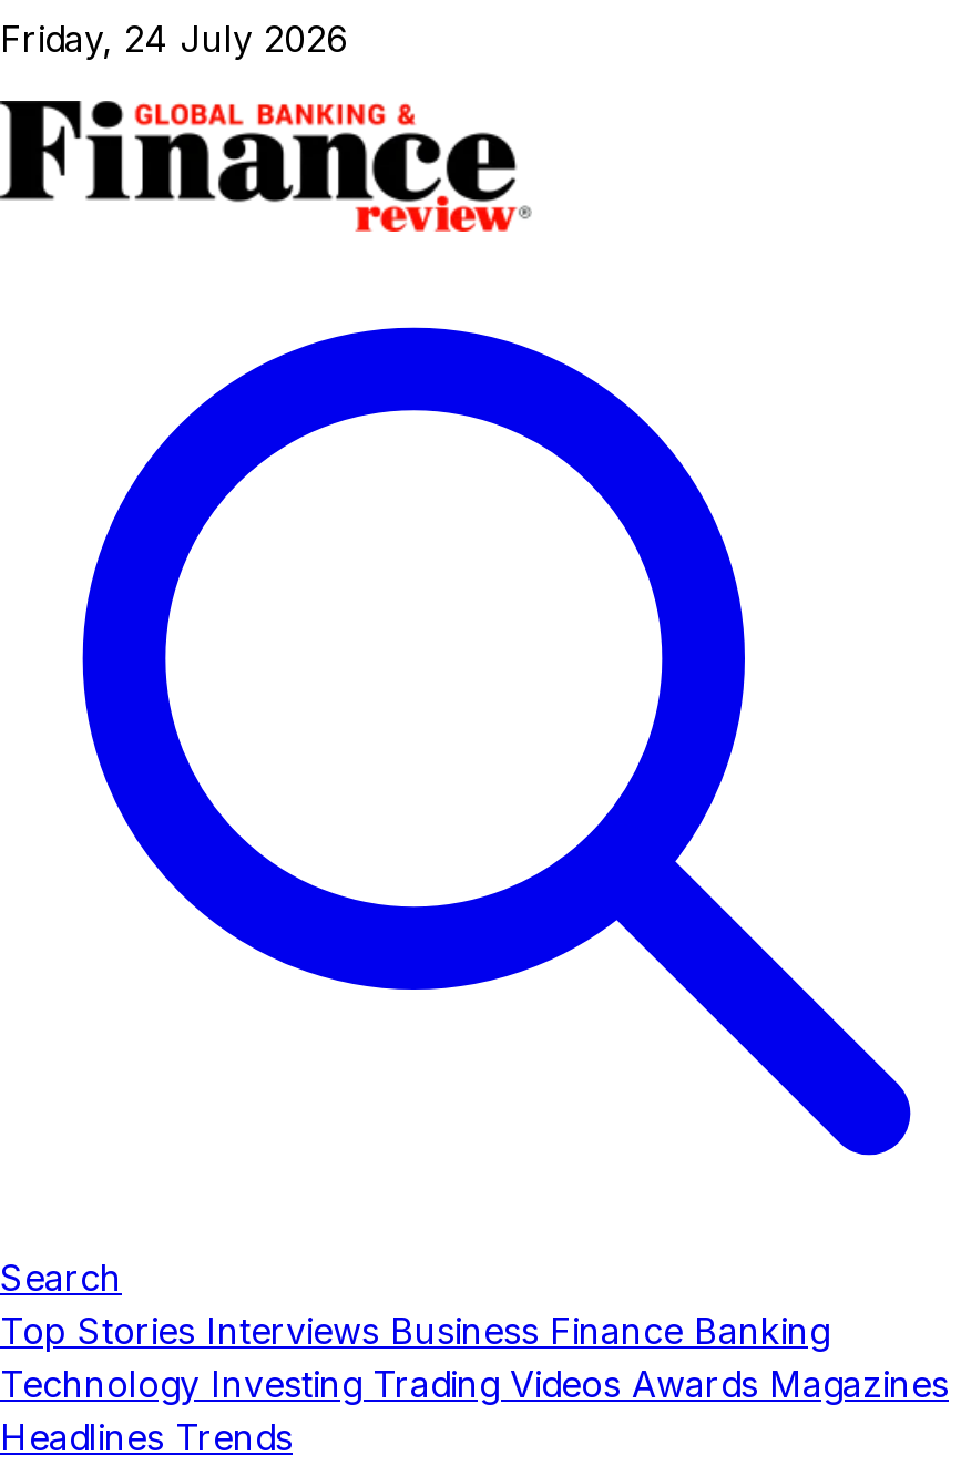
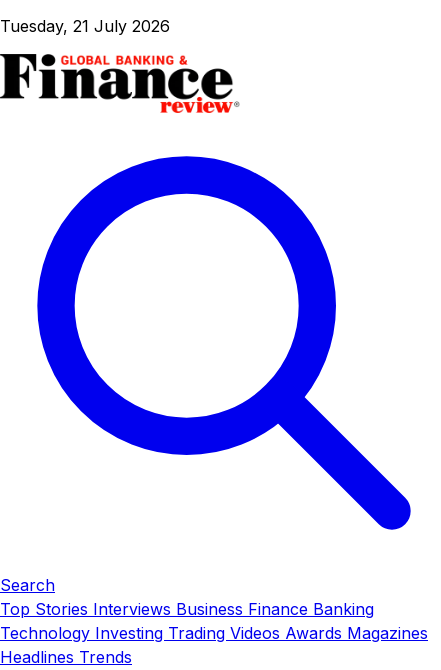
[0,17,348,61] Friday, 24 July 2026 -> [0,16,170,36] Tuesday, 21 July 2026

